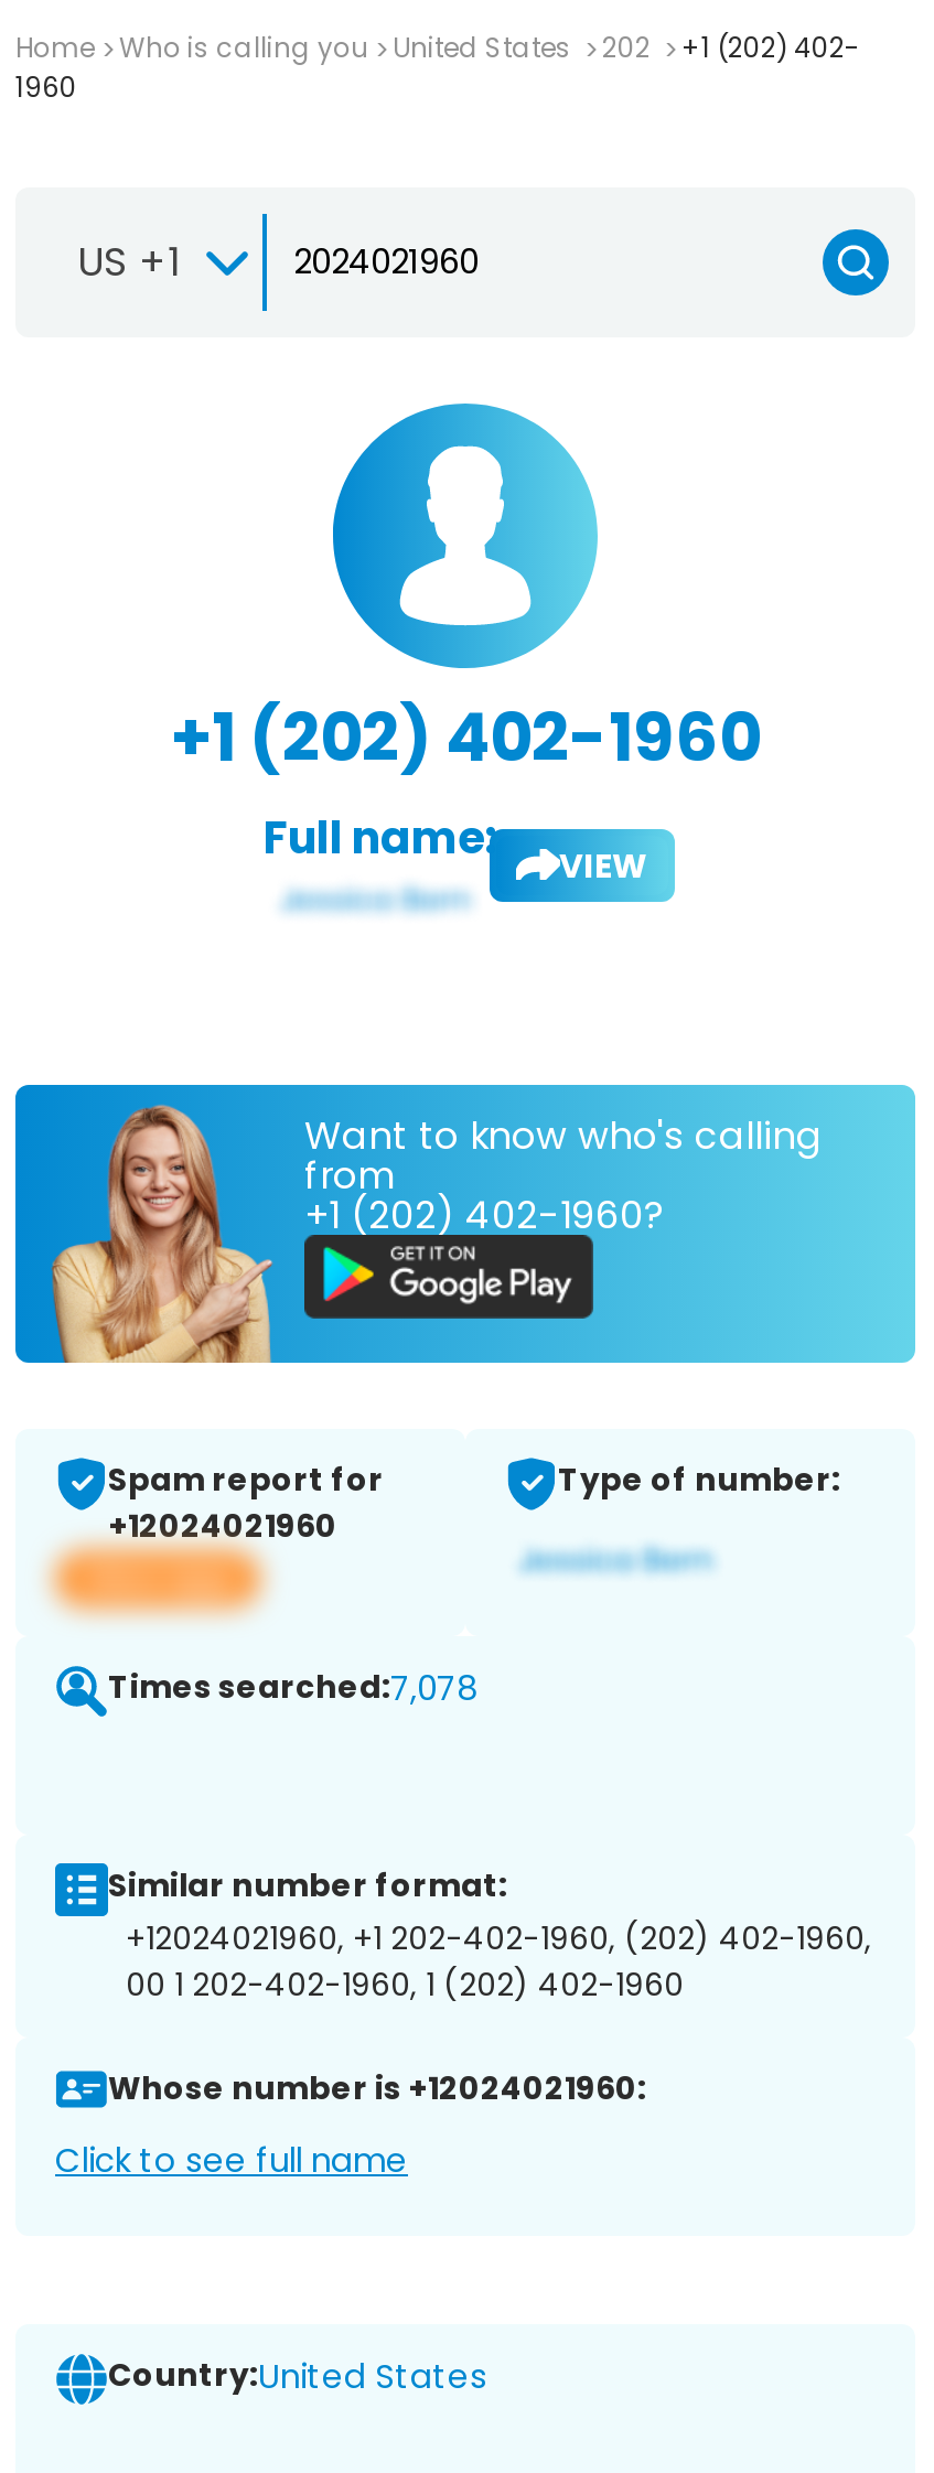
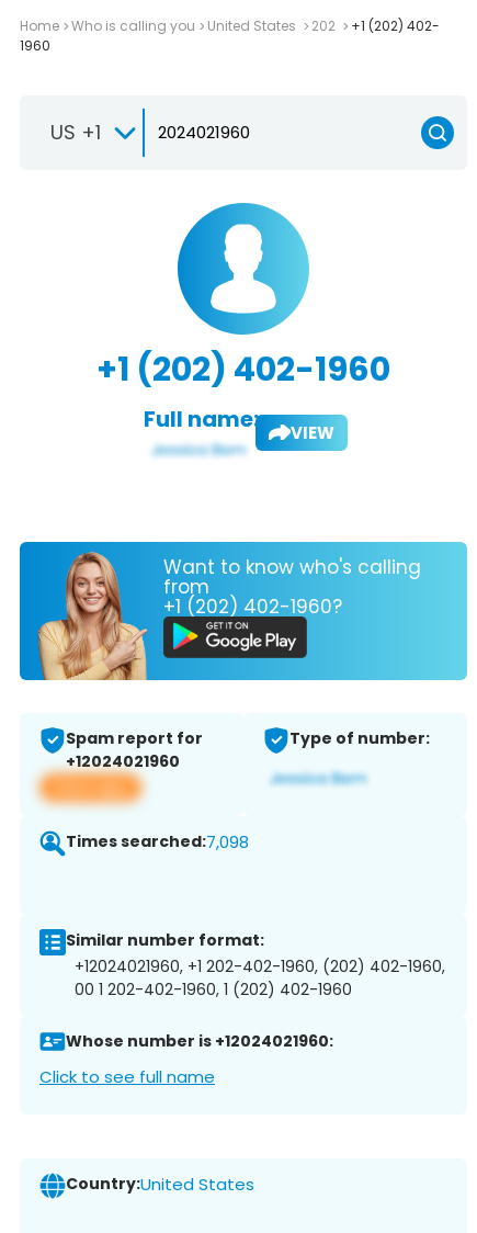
[108,1665,476,1711] Times searched:7,078 -> [66,831,249,854] Times searched:7,098

